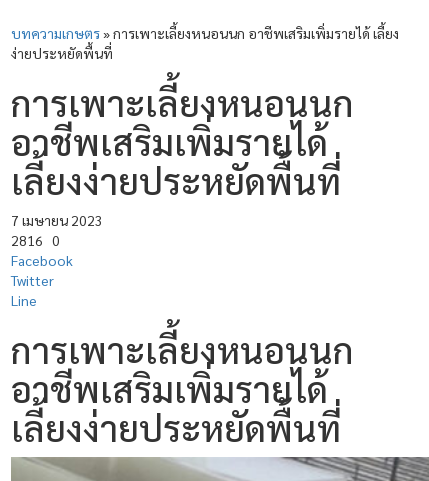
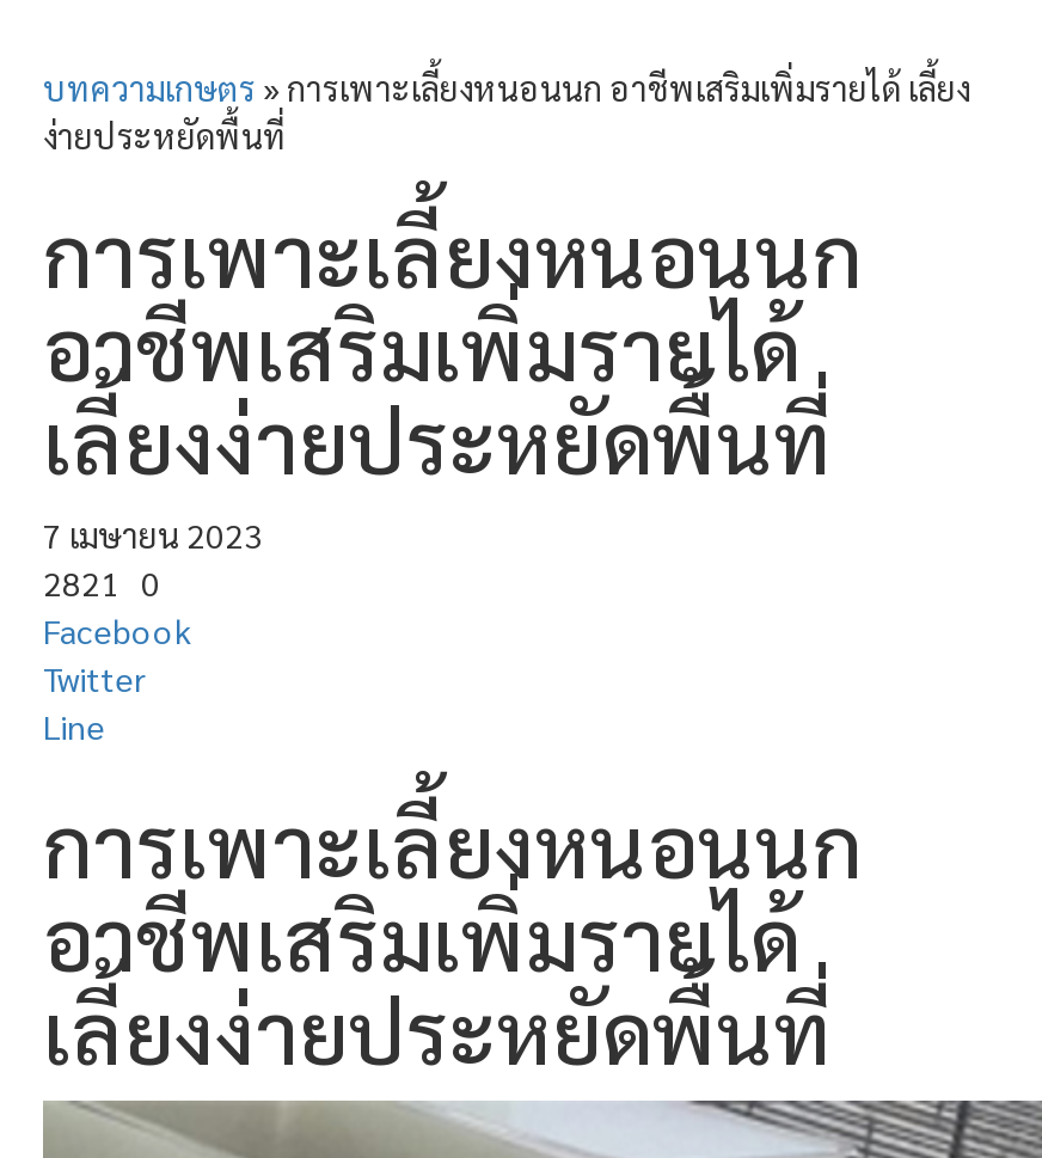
[11,231,60,249] 2816 0 -> [43,560,160,603] 2821 0

